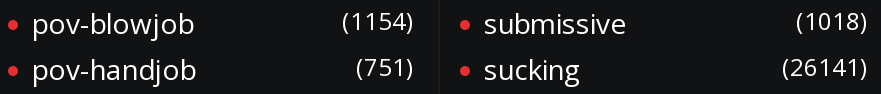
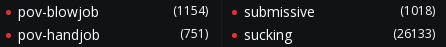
[782,51,866,85] (26141) -> [393,25,435,42] (26133)

